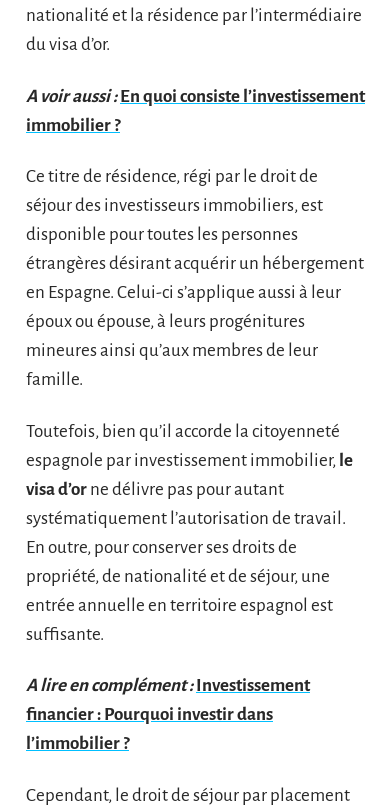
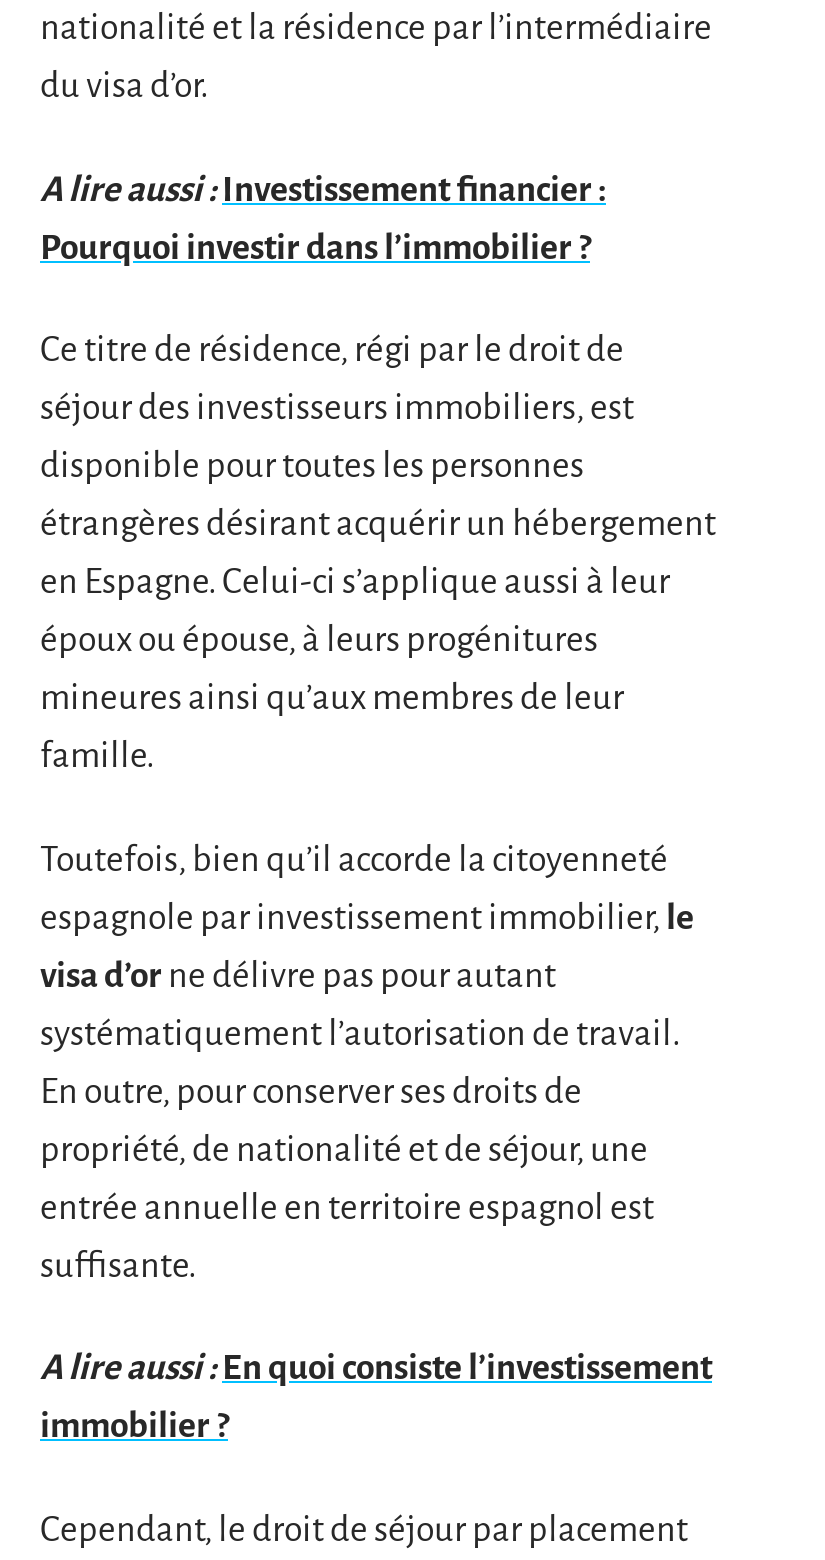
[26,86,365,105] A voir aussi : En quoi consiste l’investissement -> [40,170,606,208] A lire aussi : Investissement financier :
[26,115,120,134] immobilier ? -> [40,228,590,266] Pourquoi investir dans l’immobilier ?
[26,676,310,753] A lire en complément : Investissement | financier : Pourquoi investir dans | l’immobilier ? -> [40,1349,712,1445] A lire aussi : En quoi consiste l’investissement | immobilier ?

